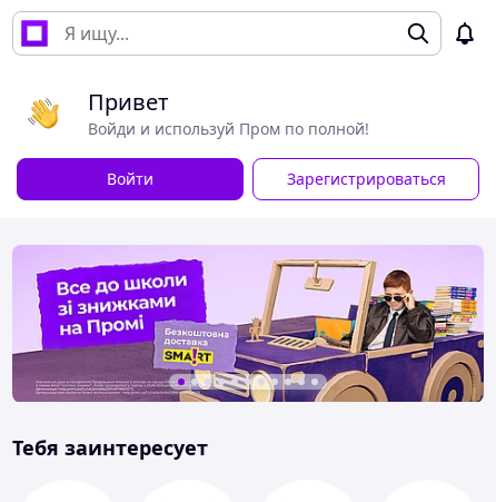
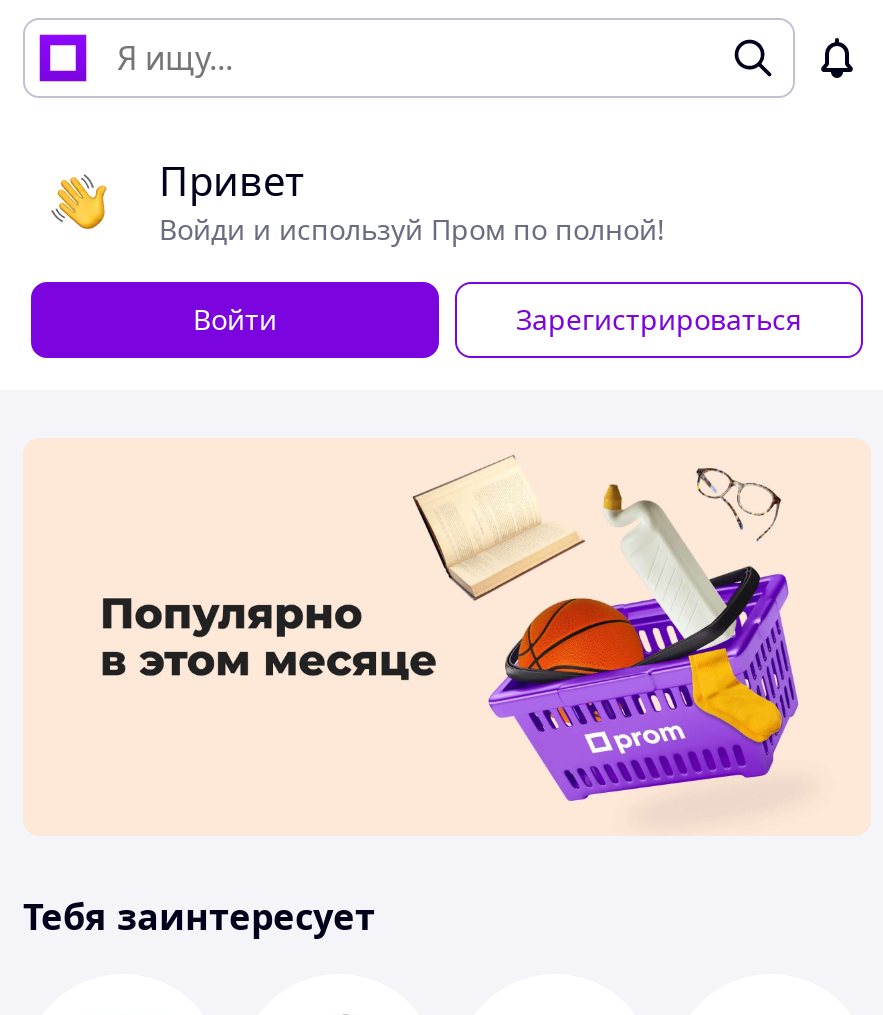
[11,245,485,403] [image] -> [25,440,869,834] [image]

